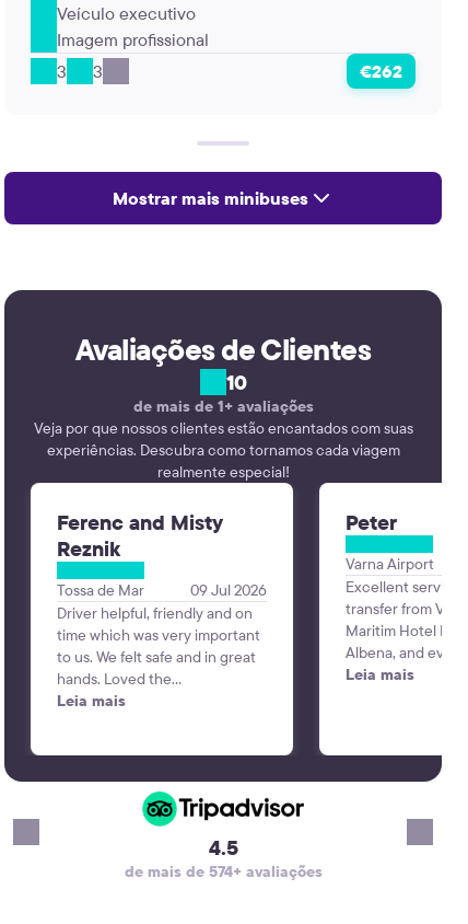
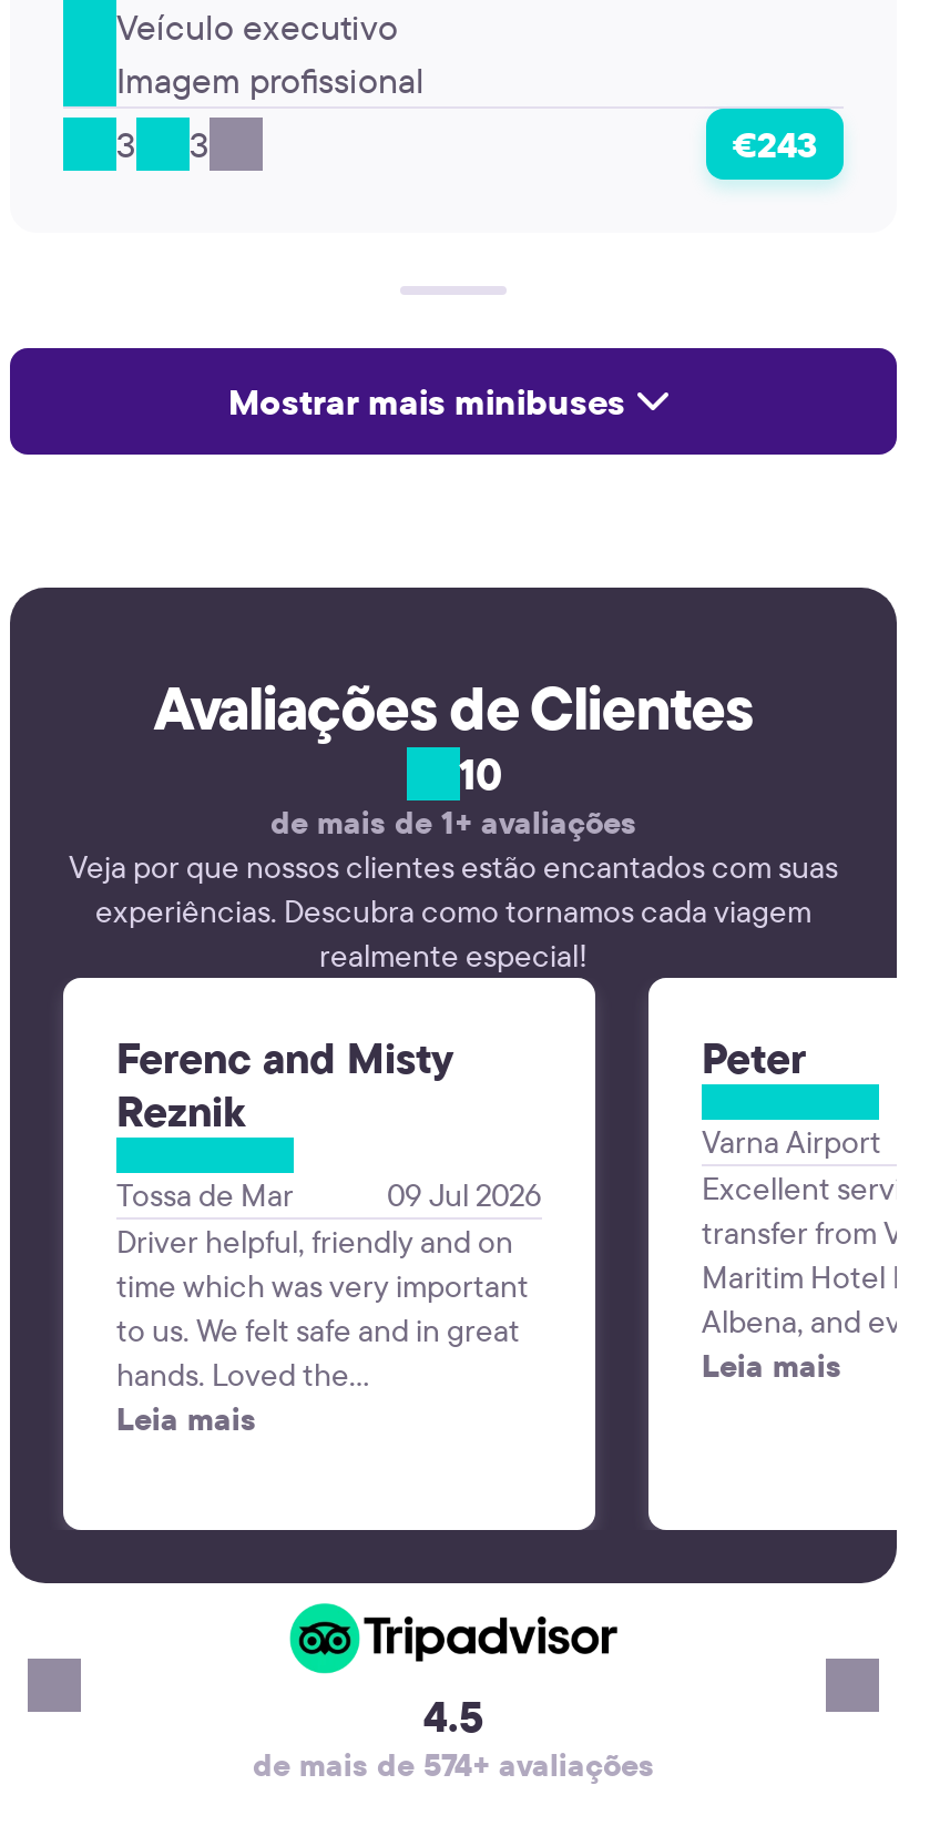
[360,60,402,82] €262 -> [733,122,817,166] €243

